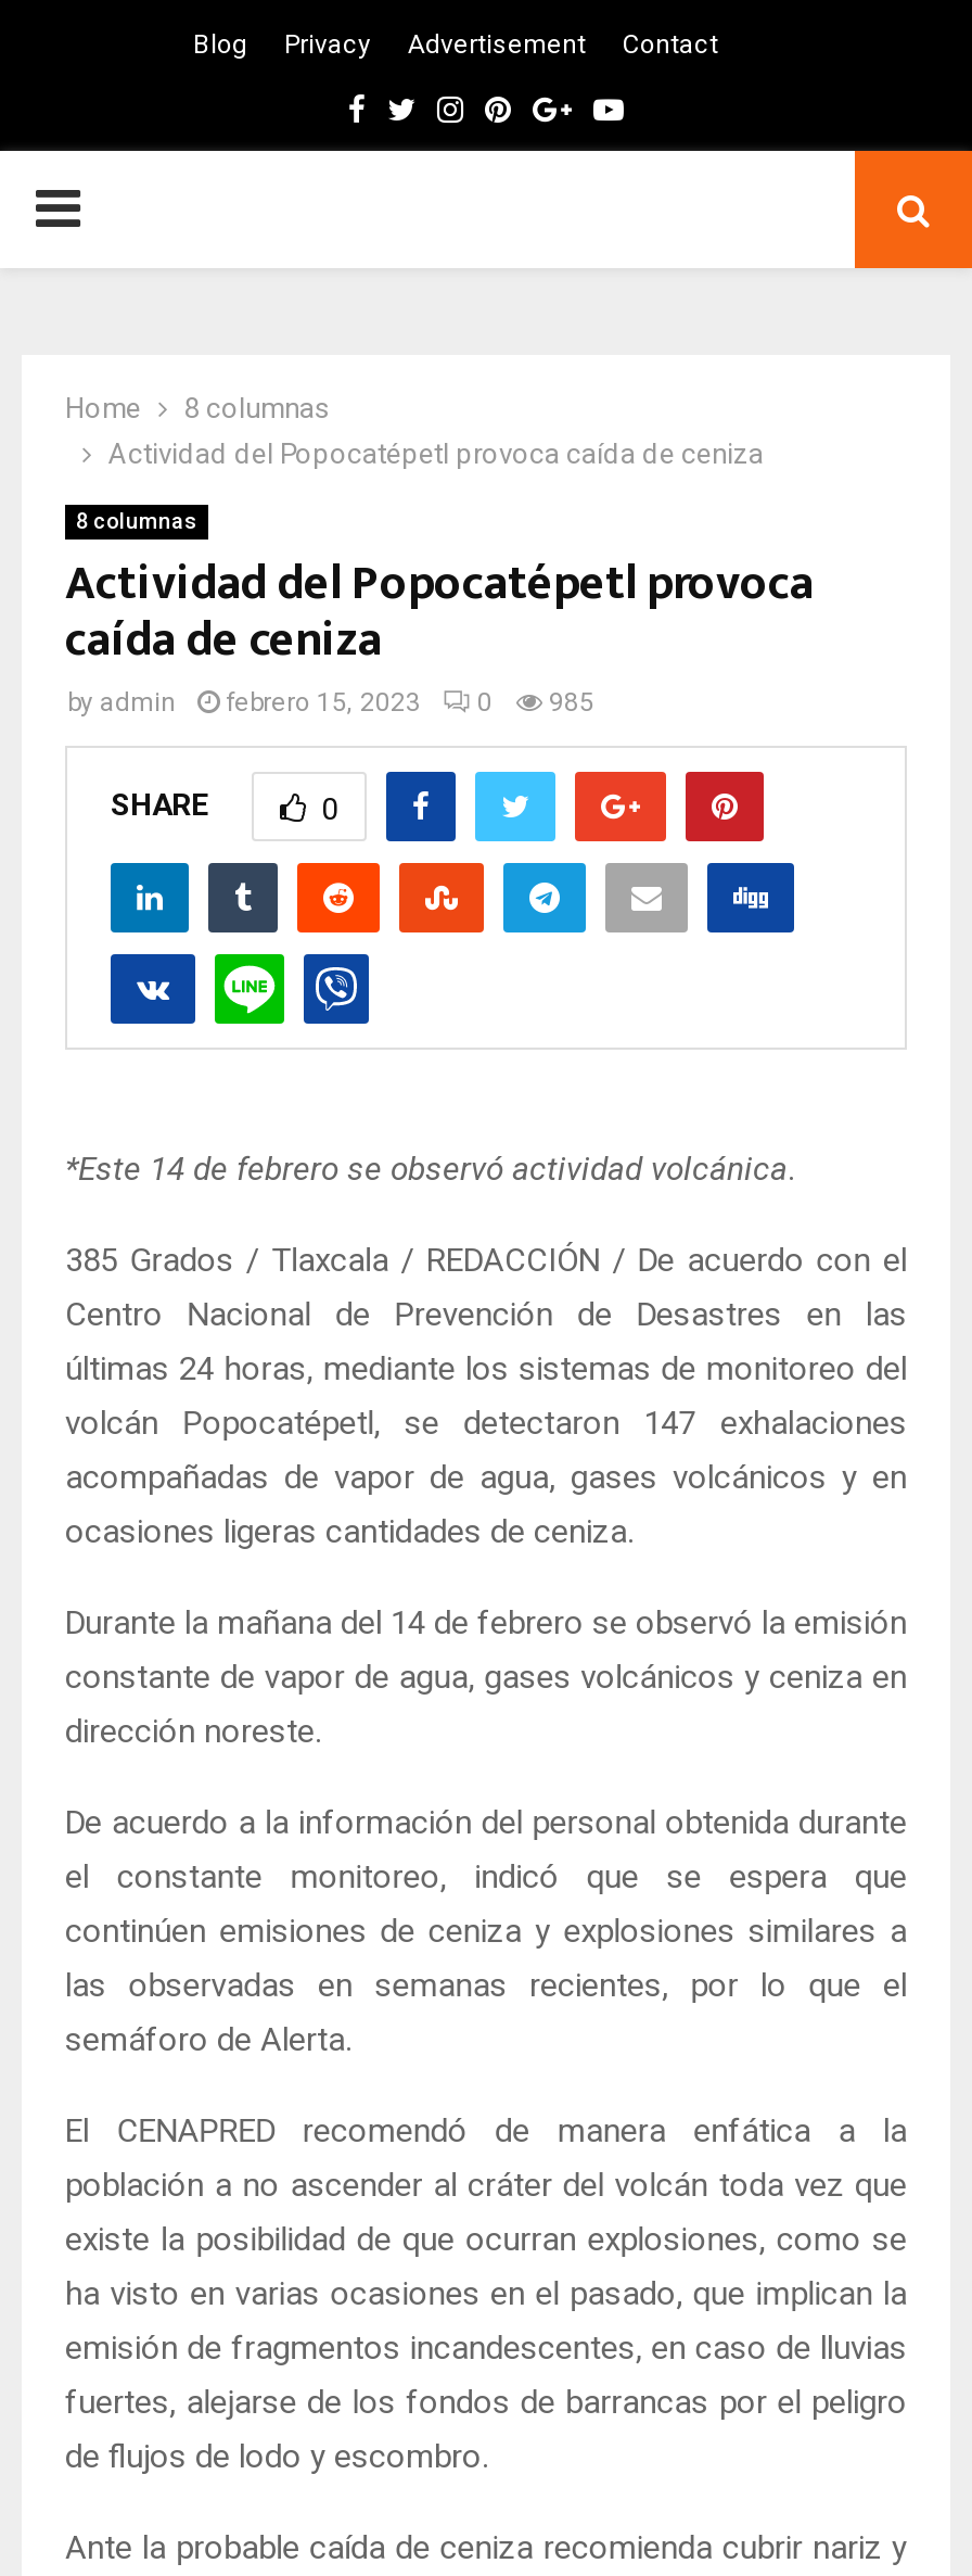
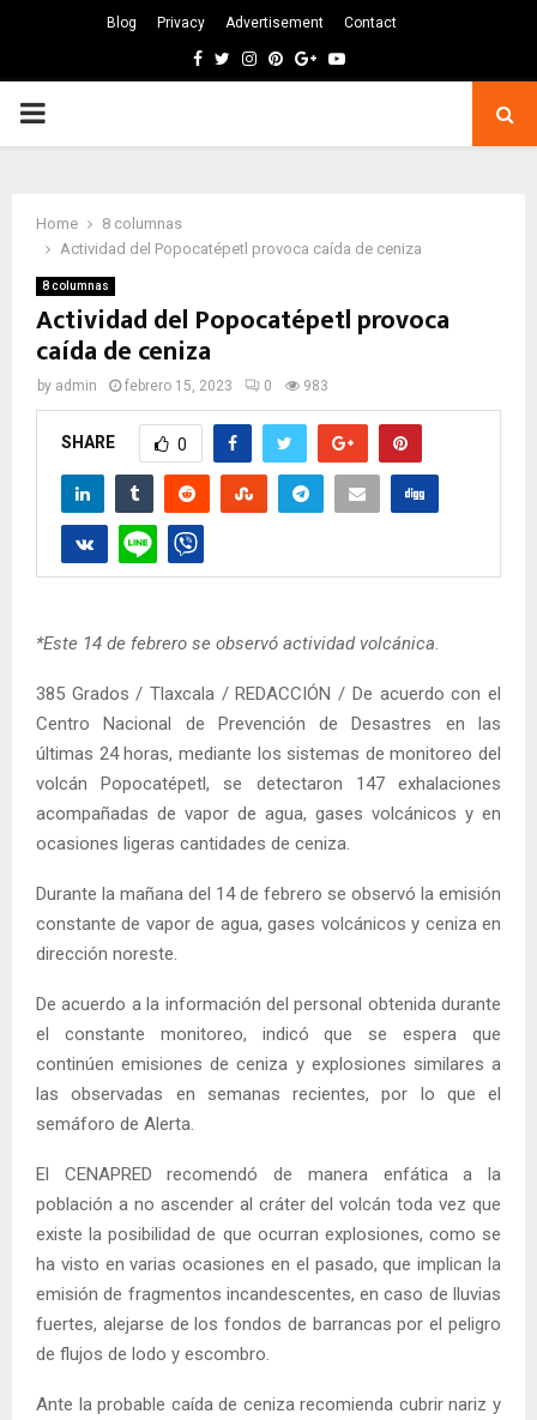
[67,687,594,718] by admin febrero 15, 2023 0 985 -> [37,377,328,394] by admin febrero 15, 2023 0 983

